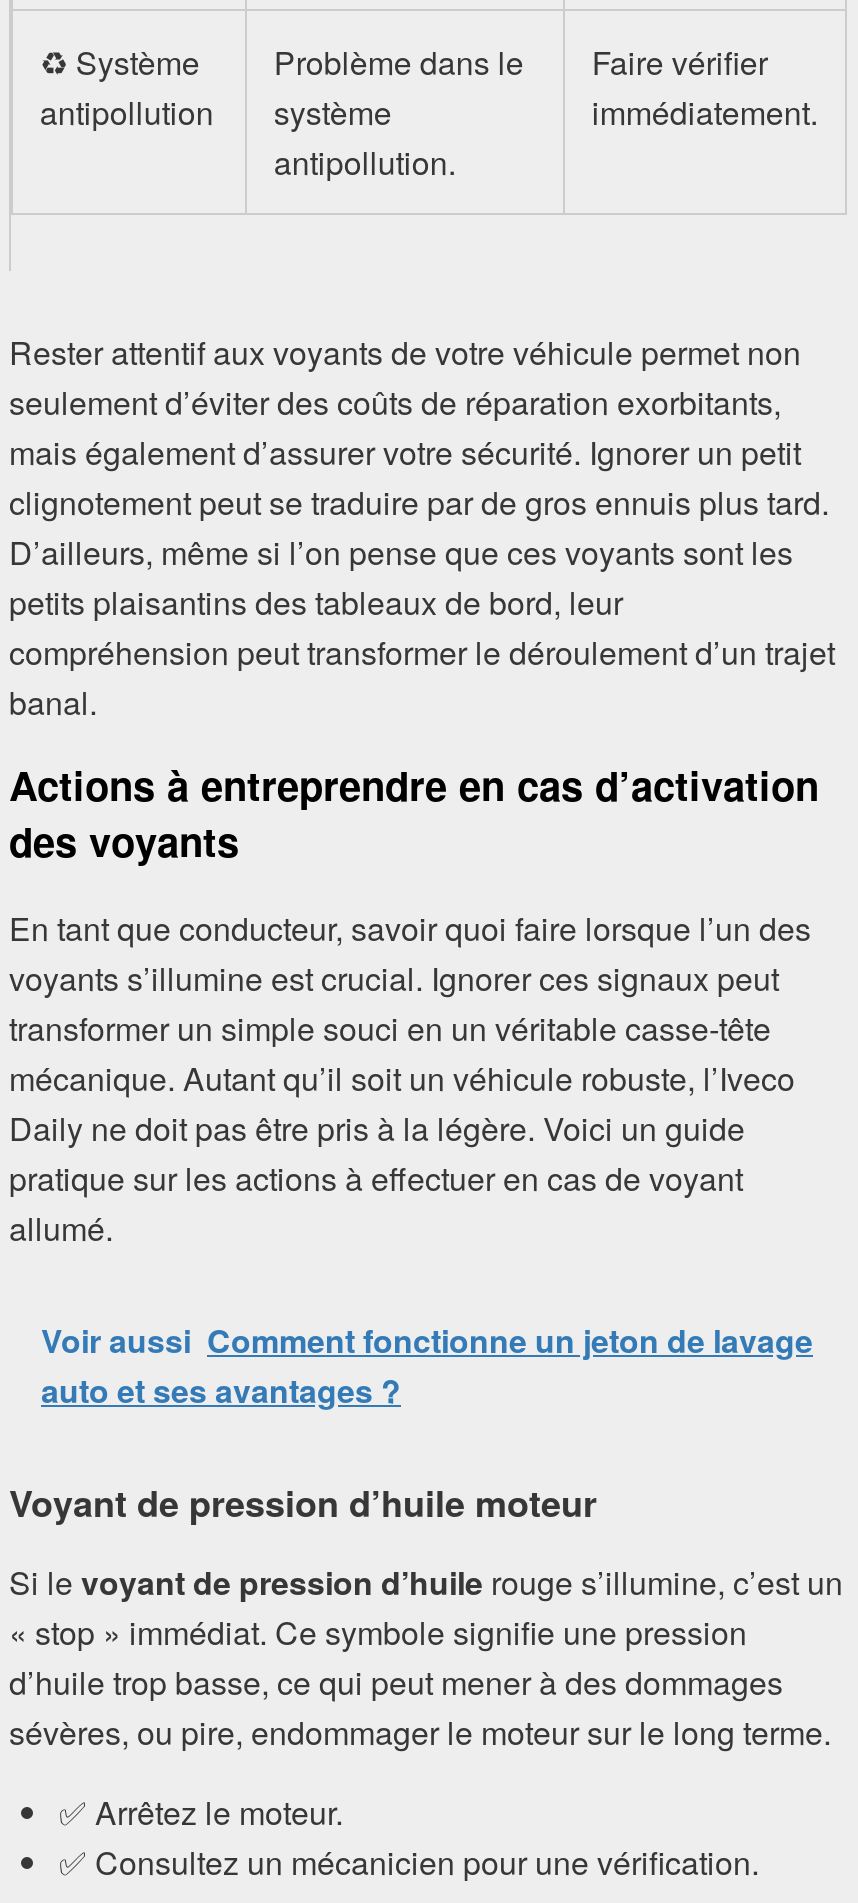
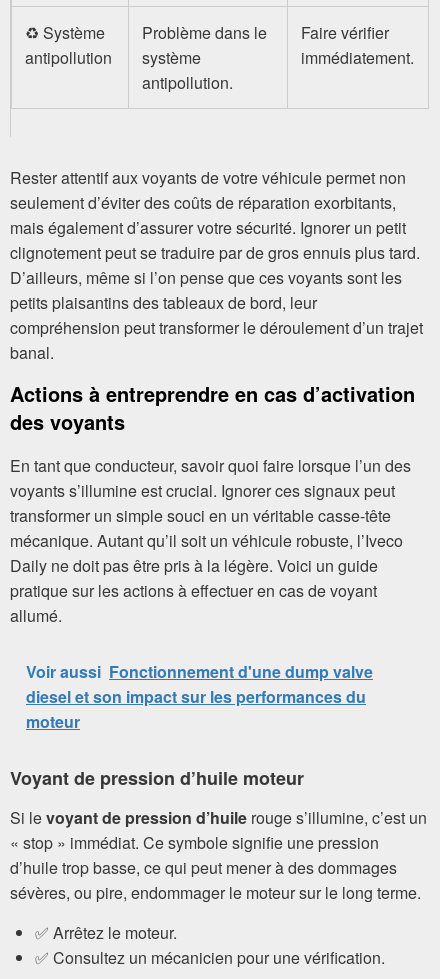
[41,1316,813,1412] Voir aussi Comment fonctionne un jeton de lavage | auto et ses avantages ? -> [26,660,373,733] Voir aussi Fonctionnement d'une dump valve | diesel et son impact sur les performances du | moteur

